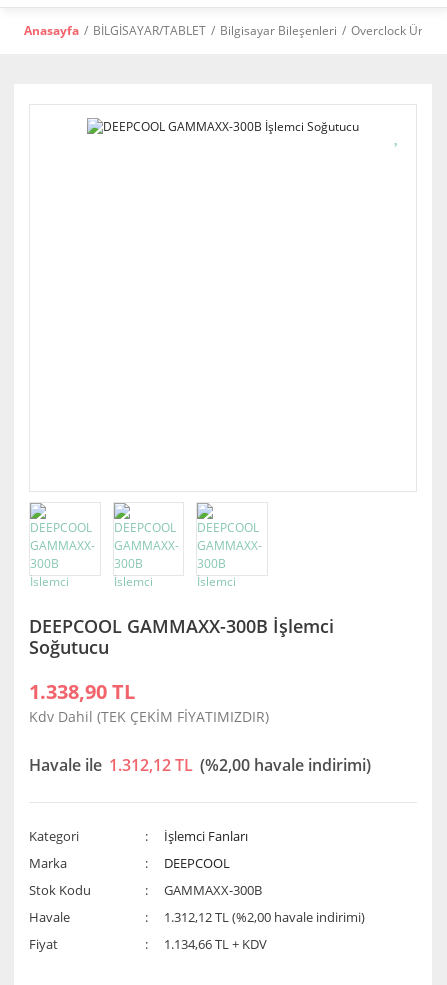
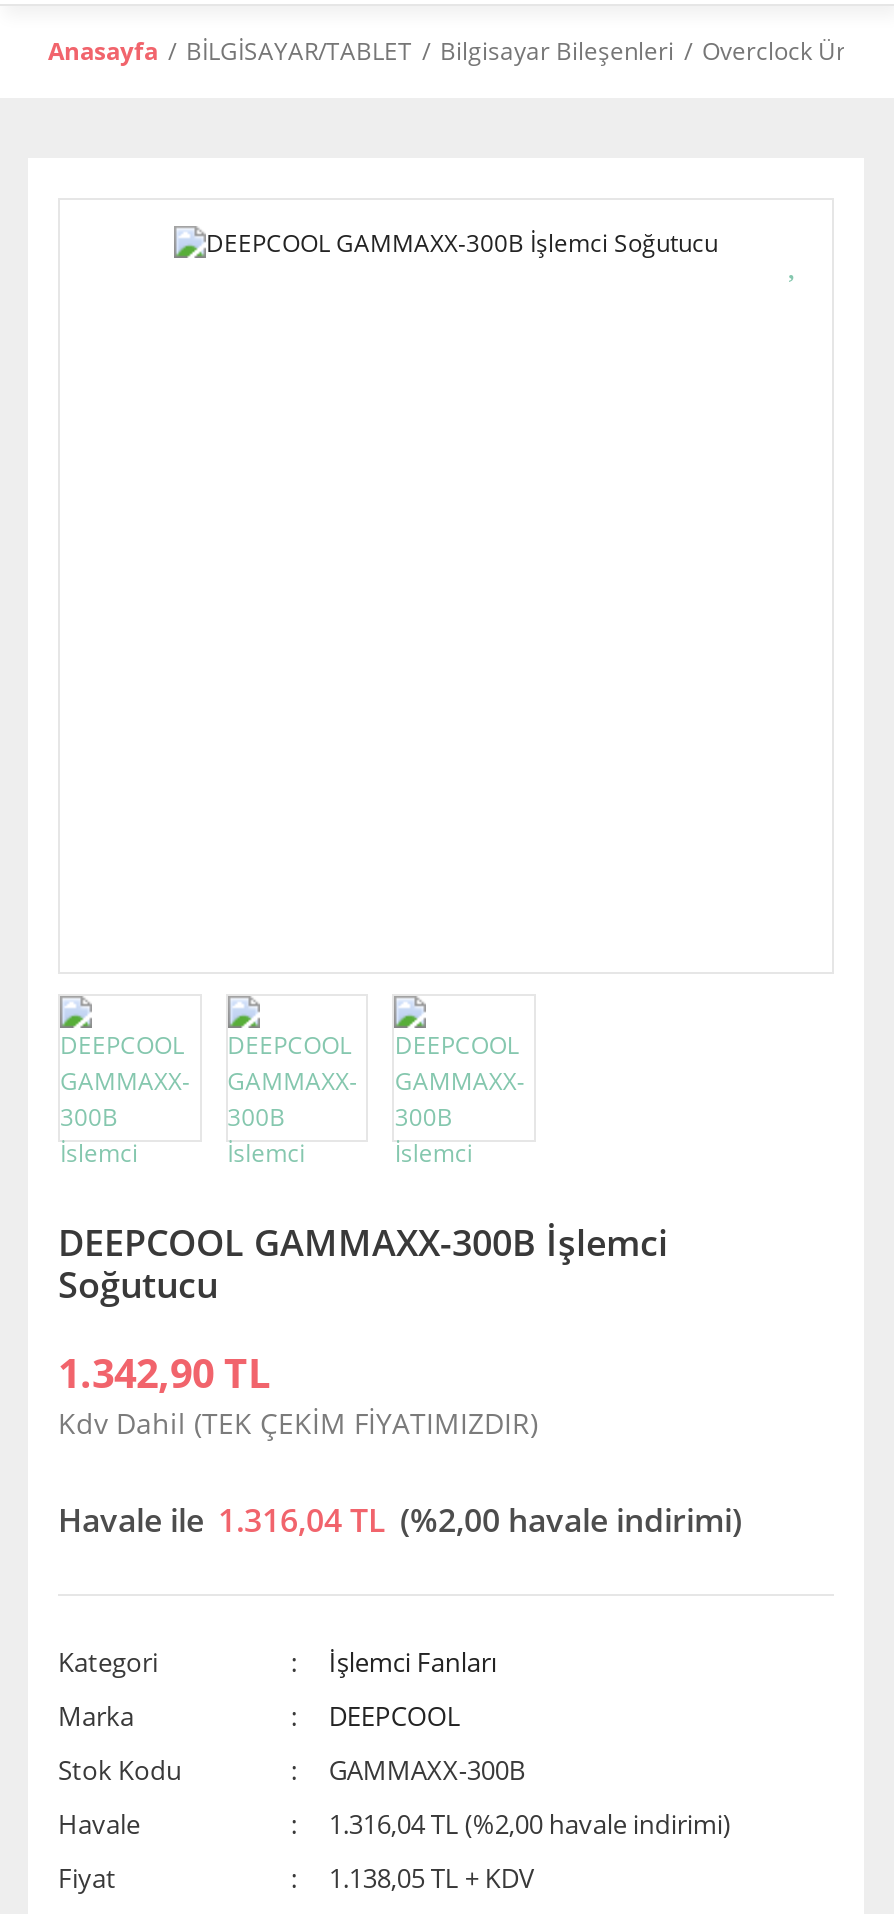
[29,678,135,705] 1.338,90 TL -> [58,1345,270,1399] 1.342,90 TL
[29,754,371,776] Havale ile 1.312,12 TL (%2,00 havale indirimi) -> [58,1497,742,1541] Havale ile 1.316,04 TL (%2,00 havale indirimi)
[164,908,365,926] 1.312,12 TL (%2,00 havale indirimi) -> [329,1805,731,1841] 1.316,04 TL (%2,00 havale indirimi)
[164,935,267,953] 1.134,66 TL + KDV -> [329,1859,535,1895] 1.138,05 TL + KDV

